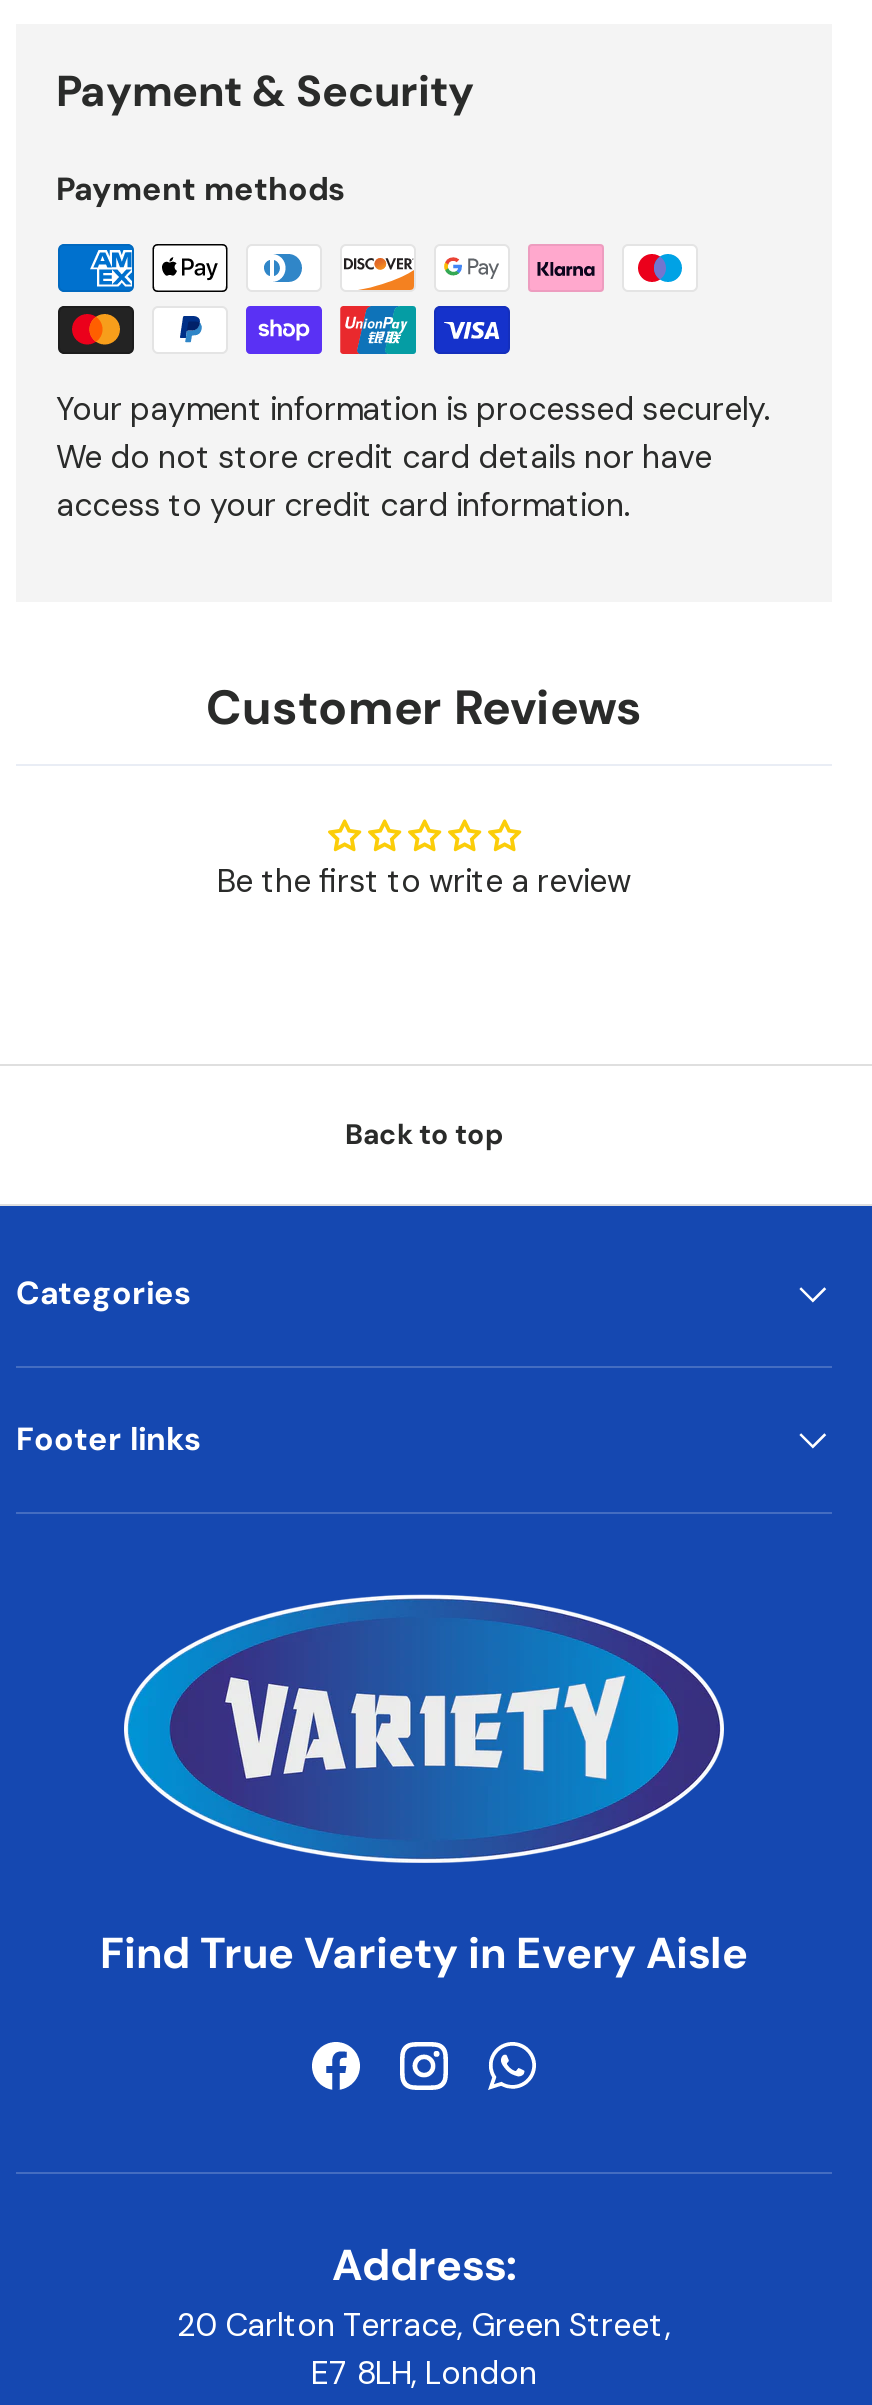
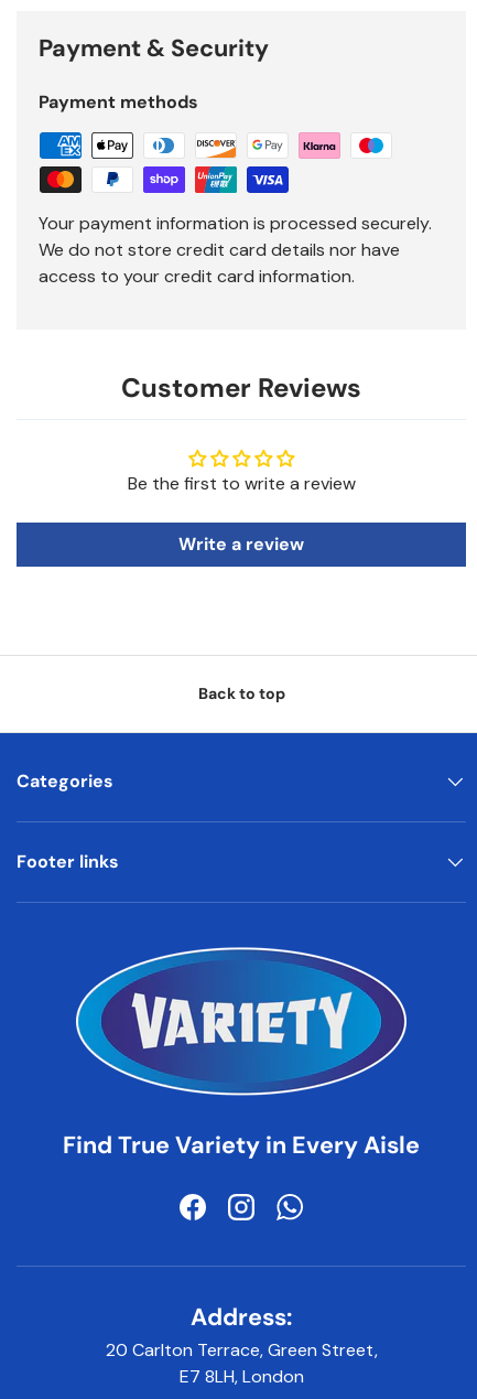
none -> [178,532,304,556] Write a review

